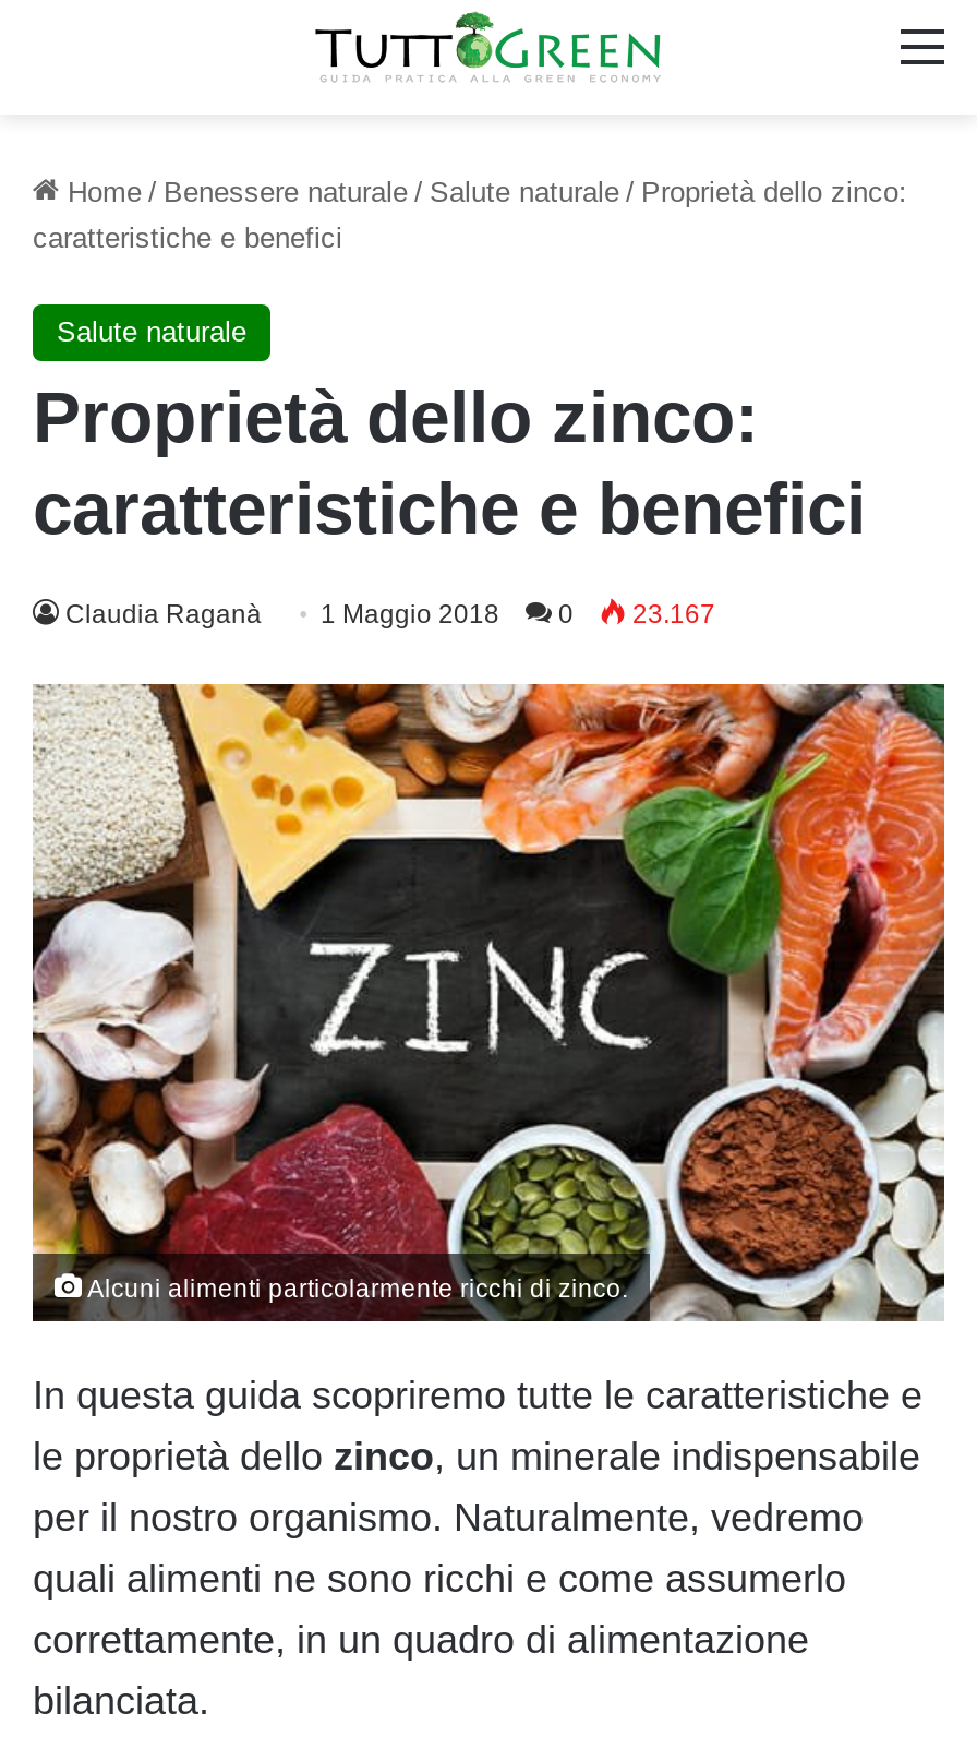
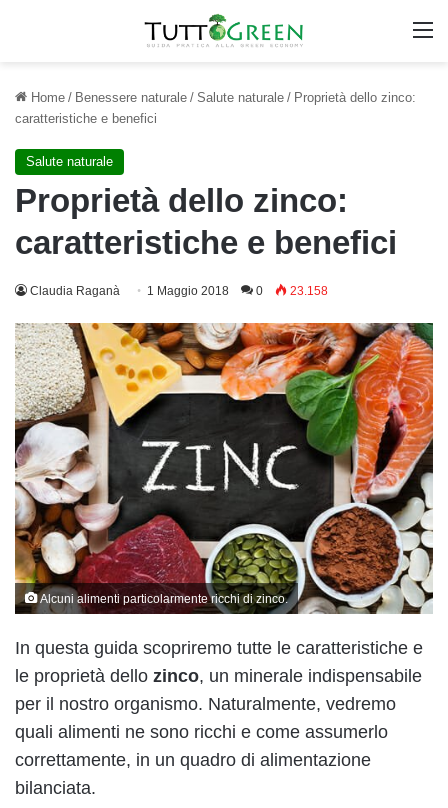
[65,600,715,630] Claudia Raganà 1 Maggio 2018 0 23.167 -> [30,284,328,298] Claudia Raganà 1 Maggio 2018 0 23.158

